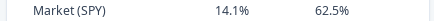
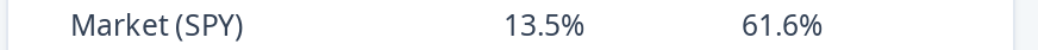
[215,2,249,19] 14.1% -> [504,5,584,45] 13.5%
[315,2,349,19] 62.5% -> [742,5,823,45] 61.6%

